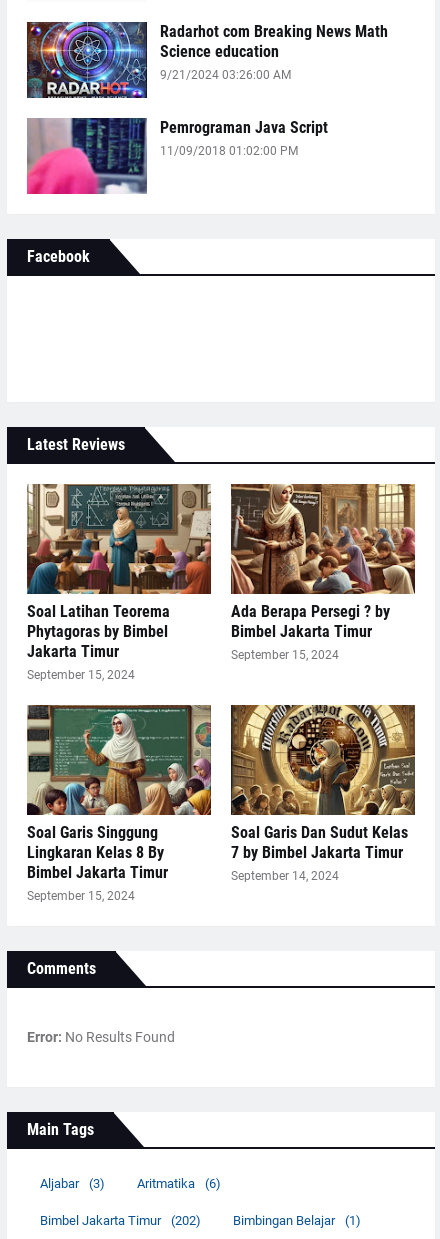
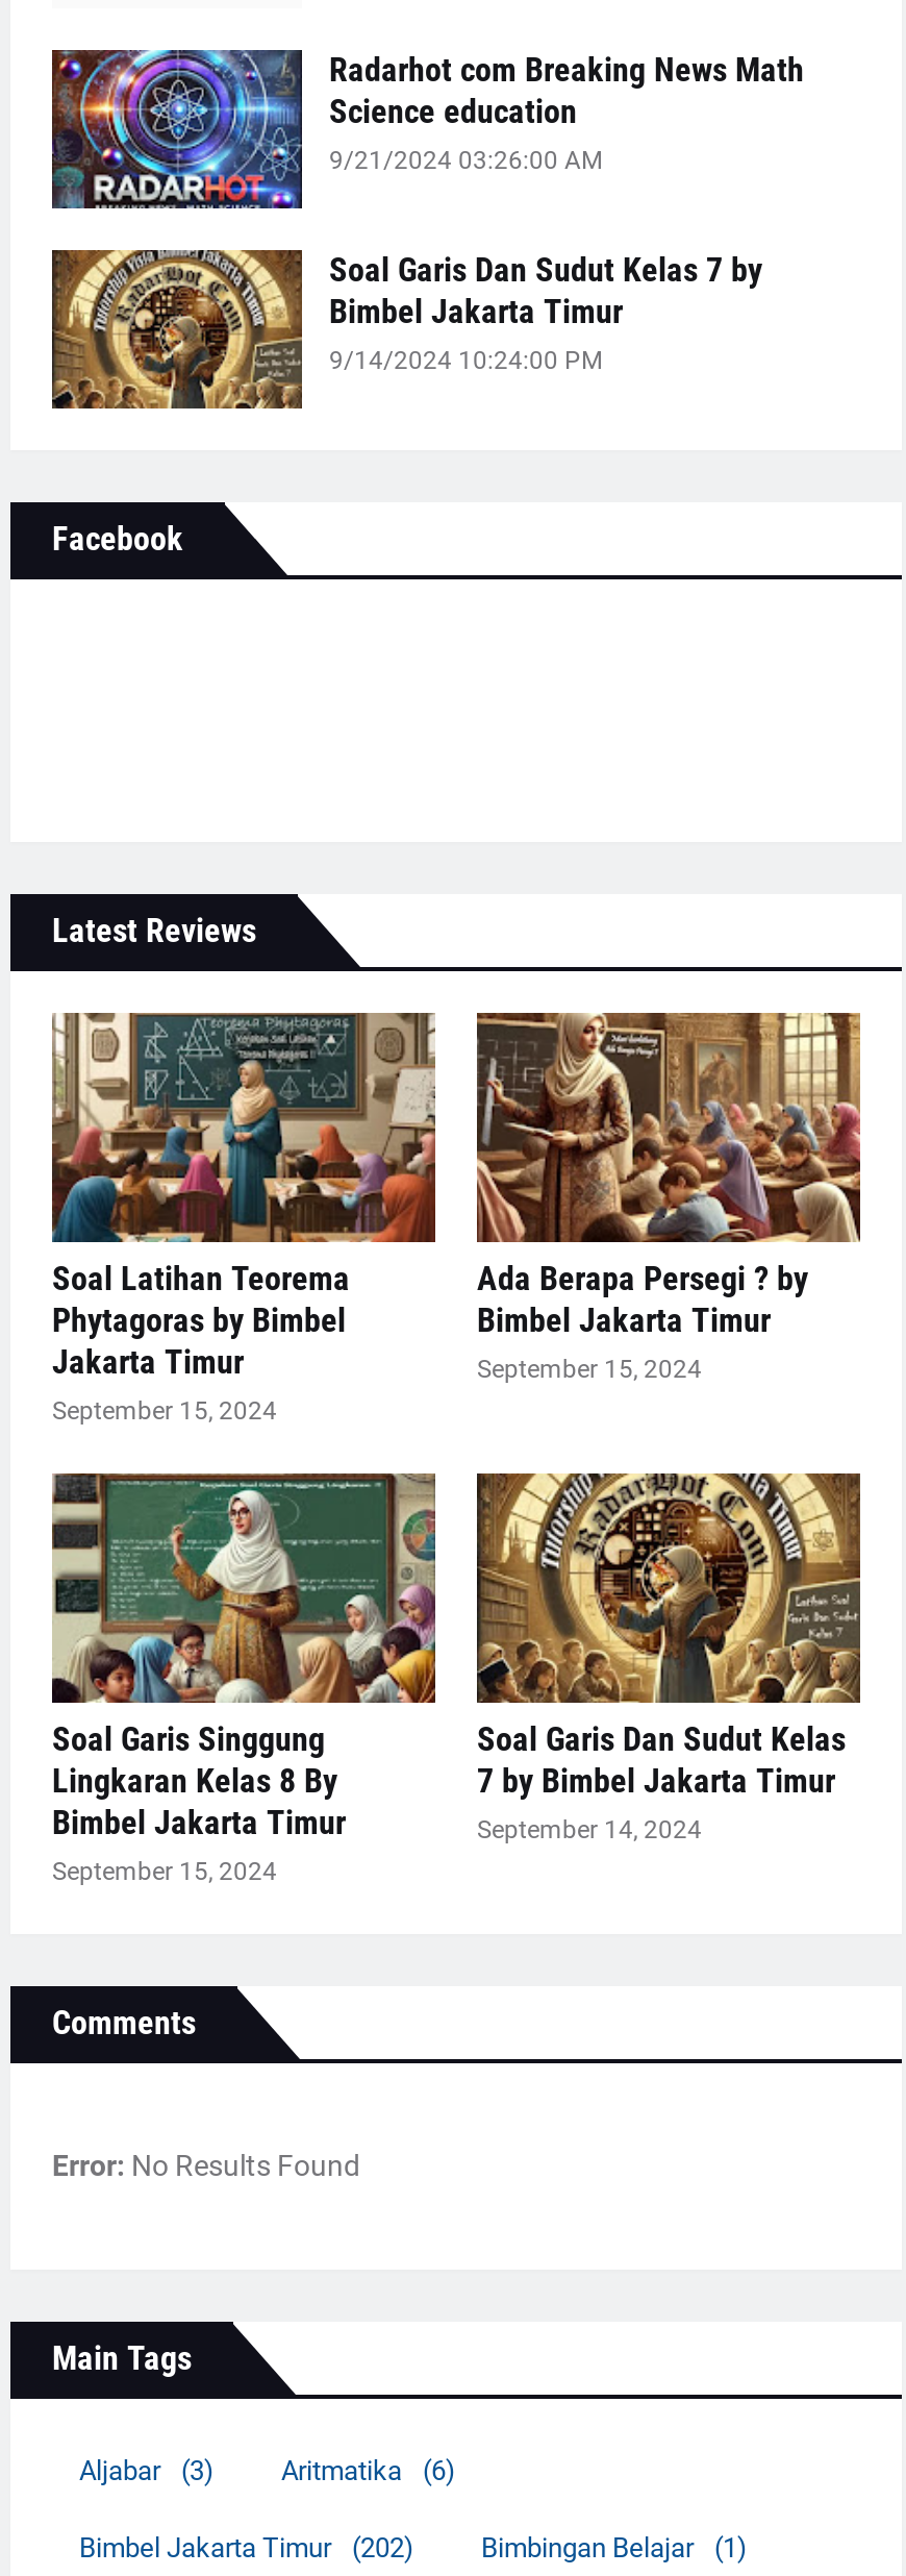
[26,117,328,195] [image] | Pemrograman Java Script | 11/09/2018 01:02:00 PM -> [50,248,762,411] [image] | Soal Garis Dan Sudut Kelas 7 by | Bimbel Jakarta Timur | 9/14/2024 10:24:00 PM

